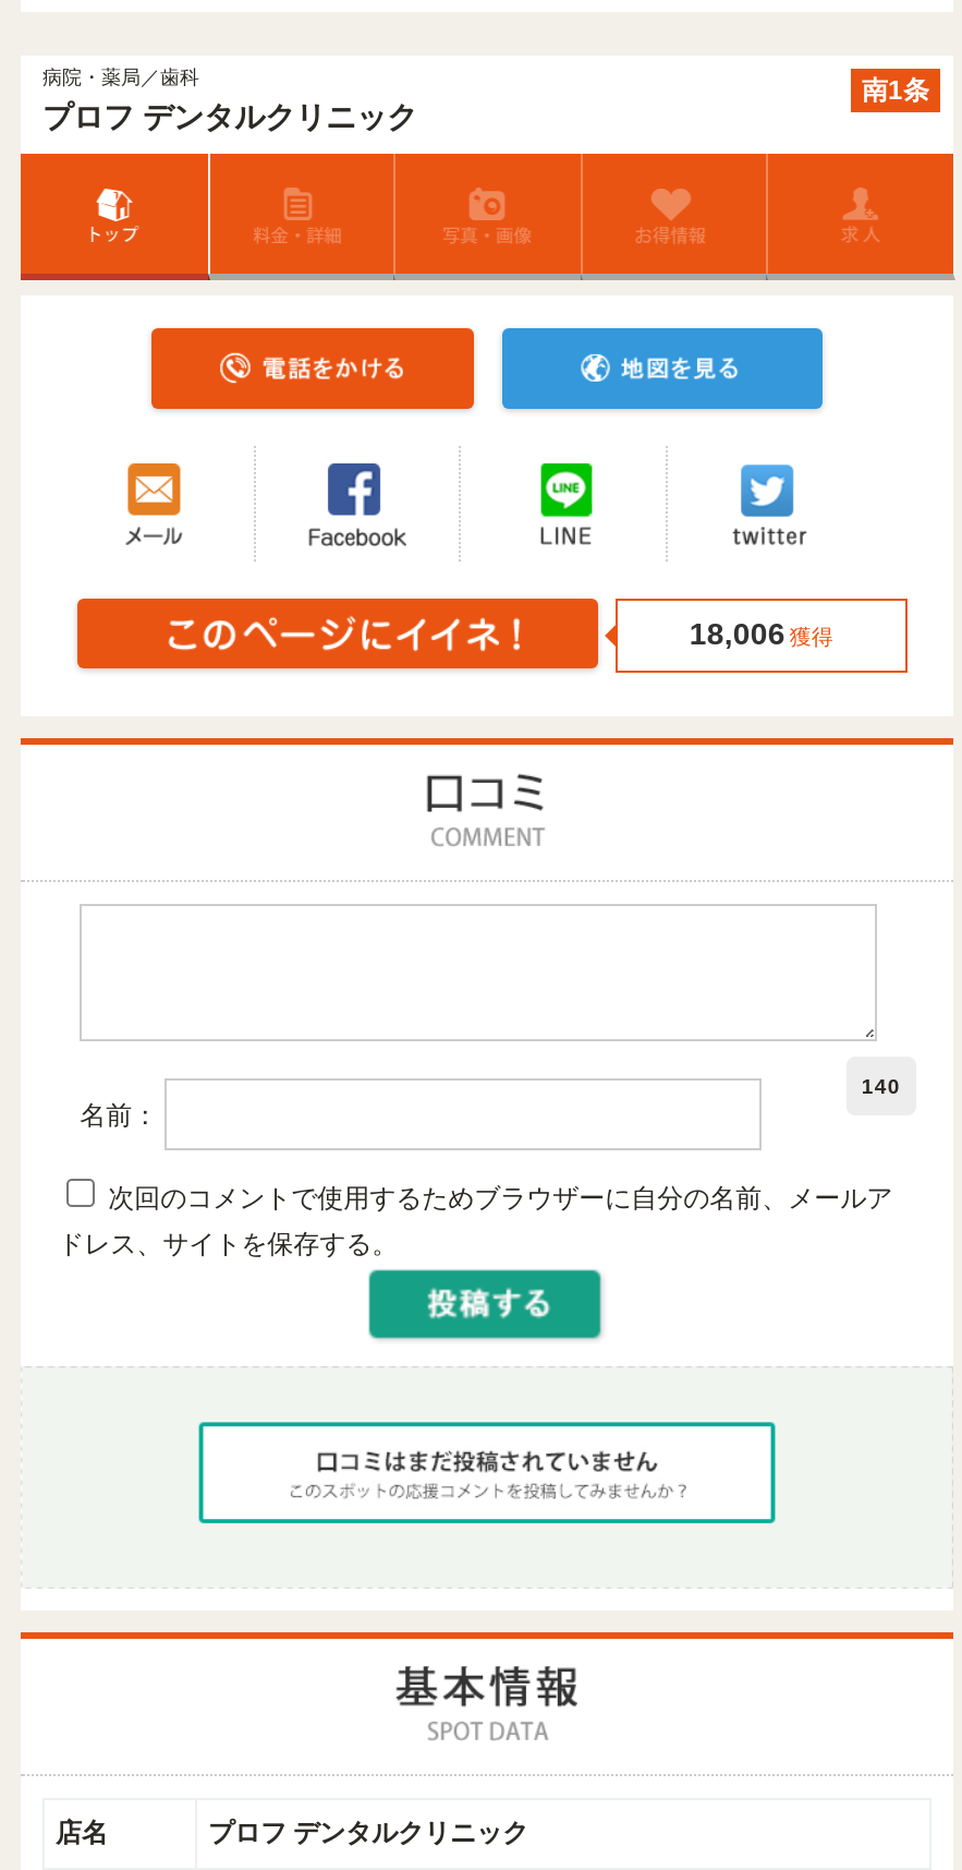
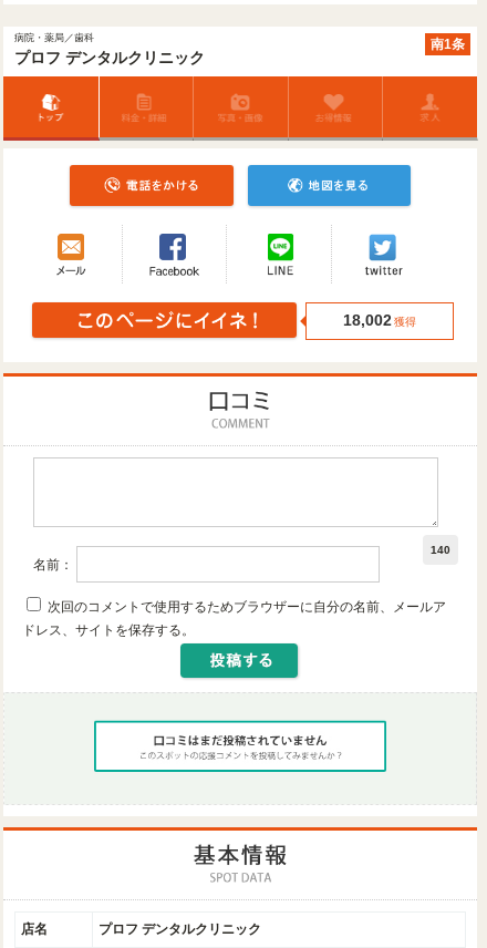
[689,616,833,651] 18,006 獲得 -> [343,311,416,329] 18,002 獲得

